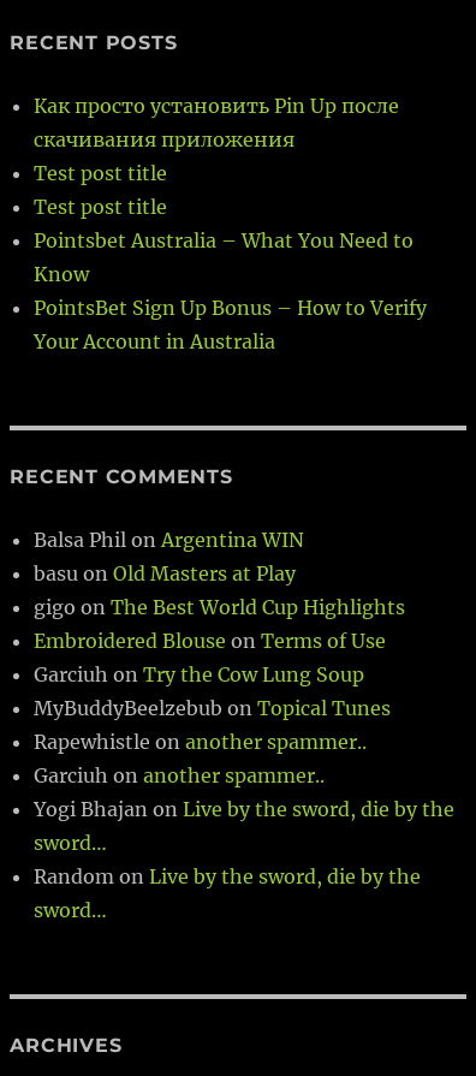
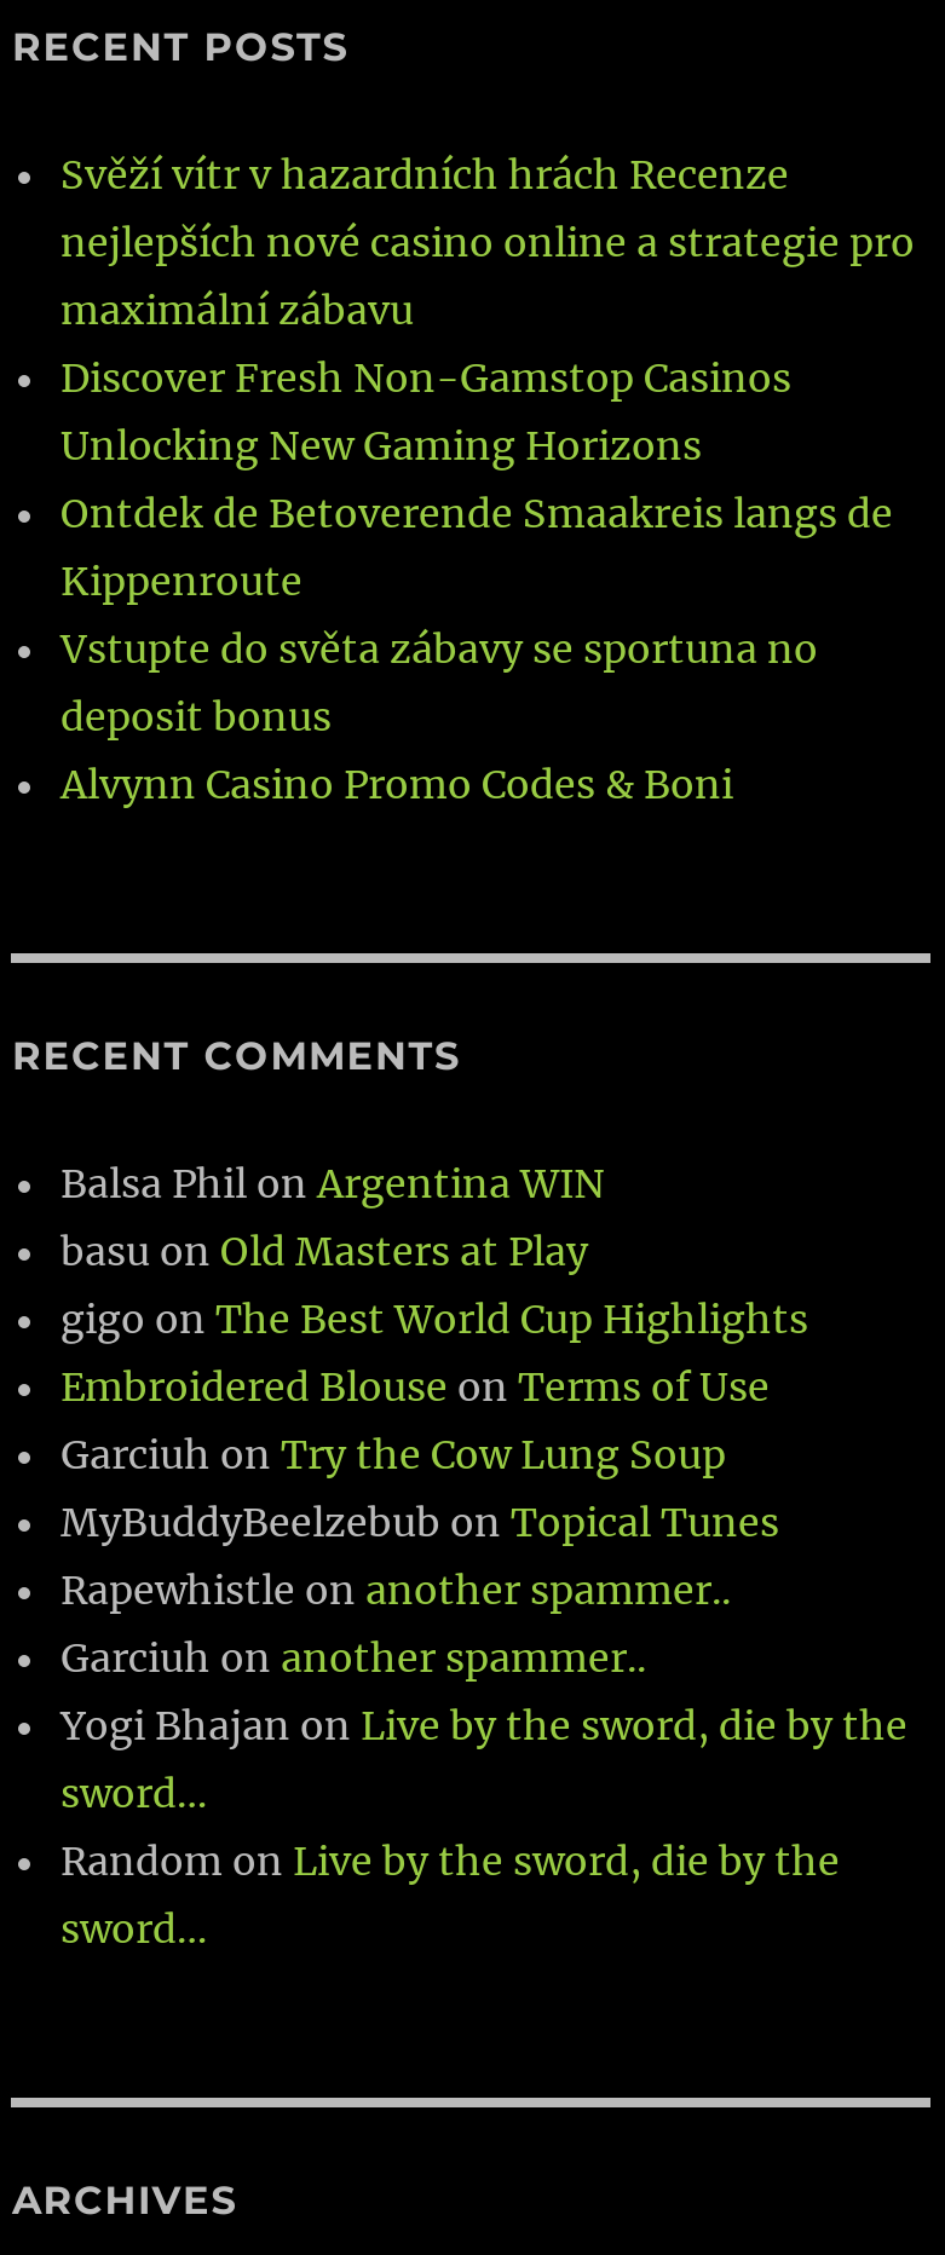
[34,94,427,354] Как просто установить Pin Up после | скачивания приложения | Test post title | Test post title | Pointsbet Australia – What You Need to | Know | PointsBet Sign Up Bonus – How to Verify | Your Account in Australia -> [60,150,915,808] Svěží vítr v hazardních hrách Recenze | nejlepších nové casino online a strategie pro | maximální zábavu | Discover Fresh Non-Gamstop Casinos | Unlocking New Gaming Horizons | Ontdek de Betoverende Smaakreis langs de | Kippenroute | Vstupte do světa zábavy se sportuna no | deposit bonus | Alvynn Casino Promo Codes & Boni

